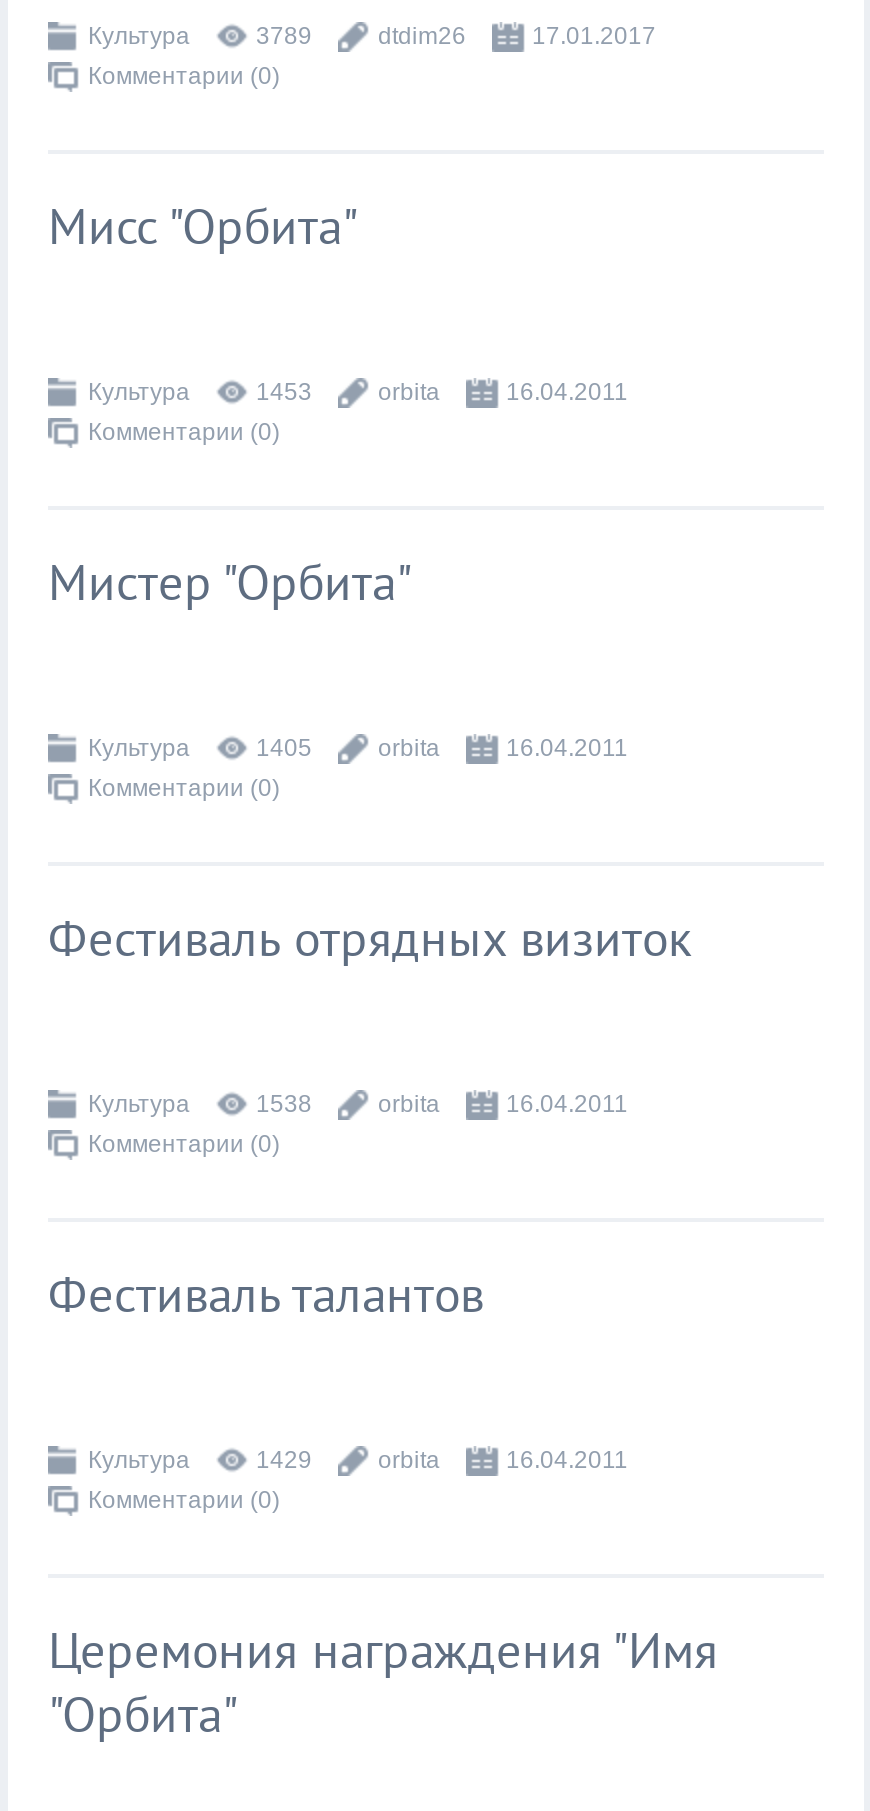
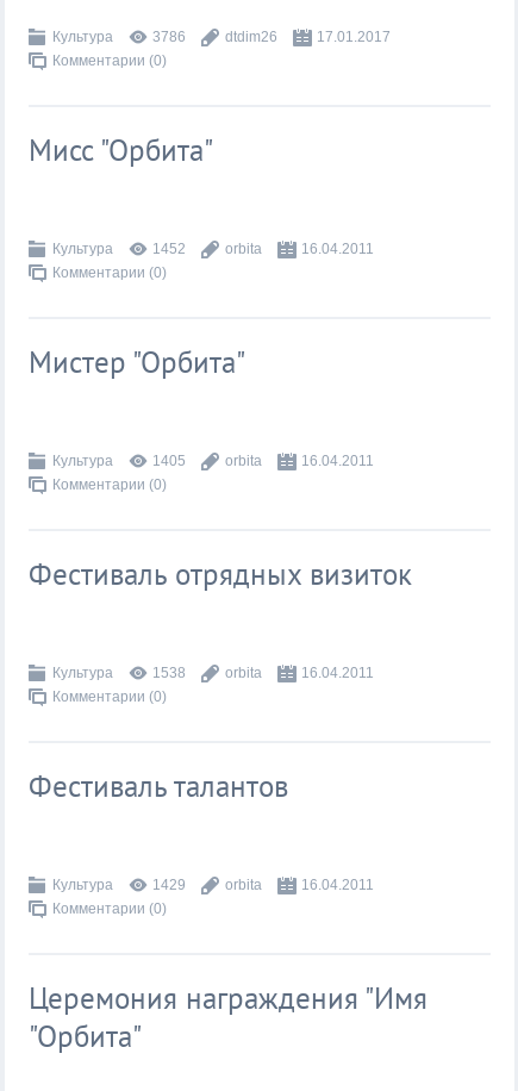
[256,22,312,50] 3789 -> [152,29,186,45] 3786
[256,378,312,406] 1453 -> [152,241,186,257] 1452

